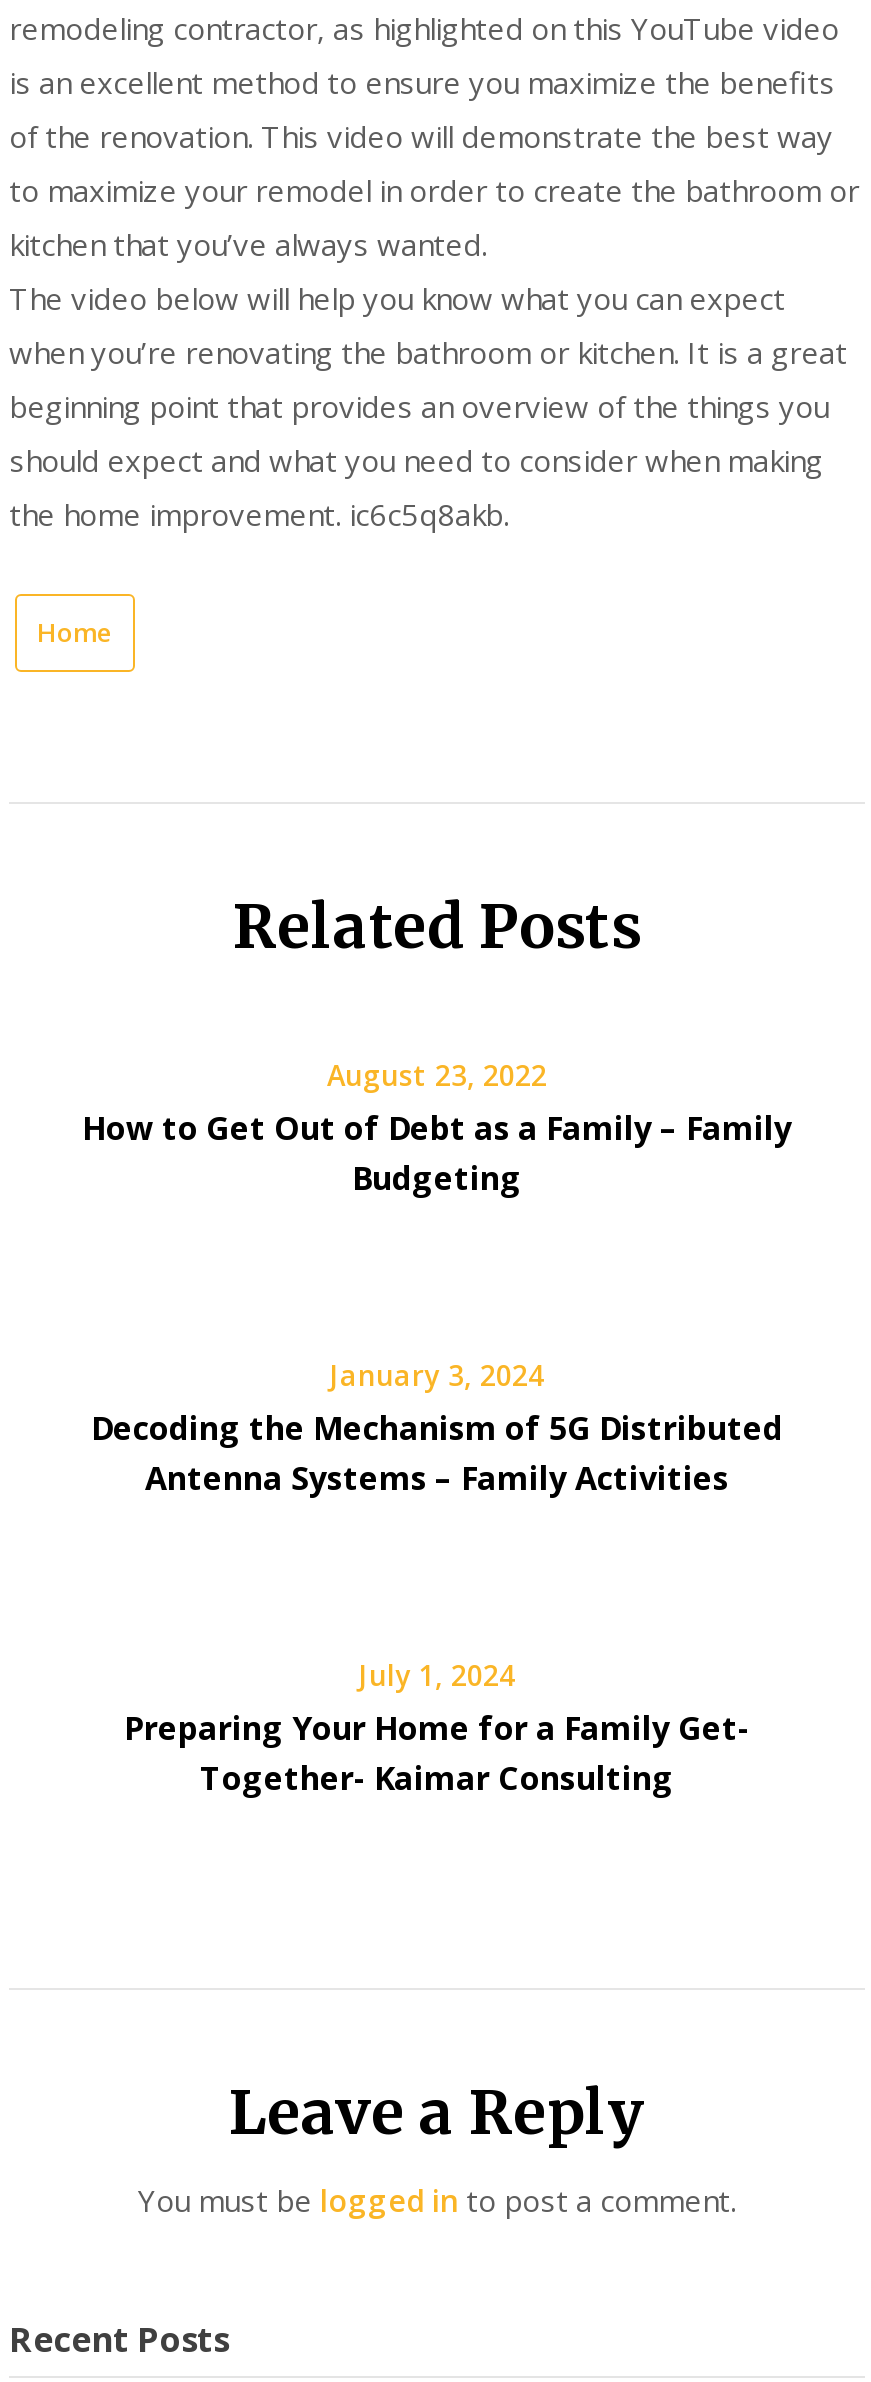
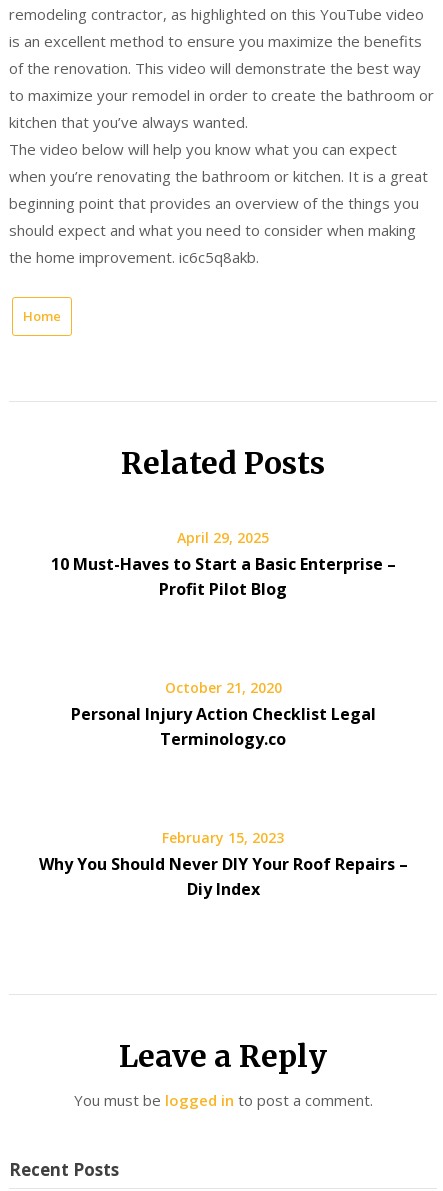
[82,1056,792,1200] August 23, 2022 | How to Get Out of Debt as a Family – Family | Budgeting -> [50,528,395,600] April 29, 2025 | 10 Must-Haves to Start a Basic Enterprise – | Profit Pilot Blog
[91,1356,783,1500] January 3, 2024 | Decoding the Mechanism of 5G Distributed | Antenna Systems – Family Activities -> [70,678,375,750] October 21, 2020 | Personal Injury Action Checklist Legal | Terminology.co
[124,1656,750,1800] July 1, 2024 | Preparing Your Home for a Family Get- | Together- Kaimar Consulting -> [38,828,407,900] February 15, 2023 | Why You Should Never DIY Your Roof Repairs – | Diy Index

